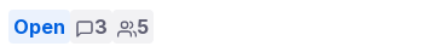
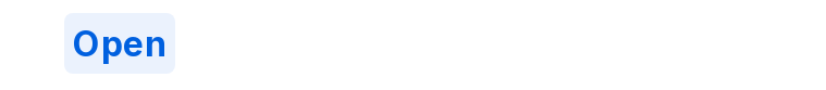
[94,15,149,39] 3 | 5 -> none

